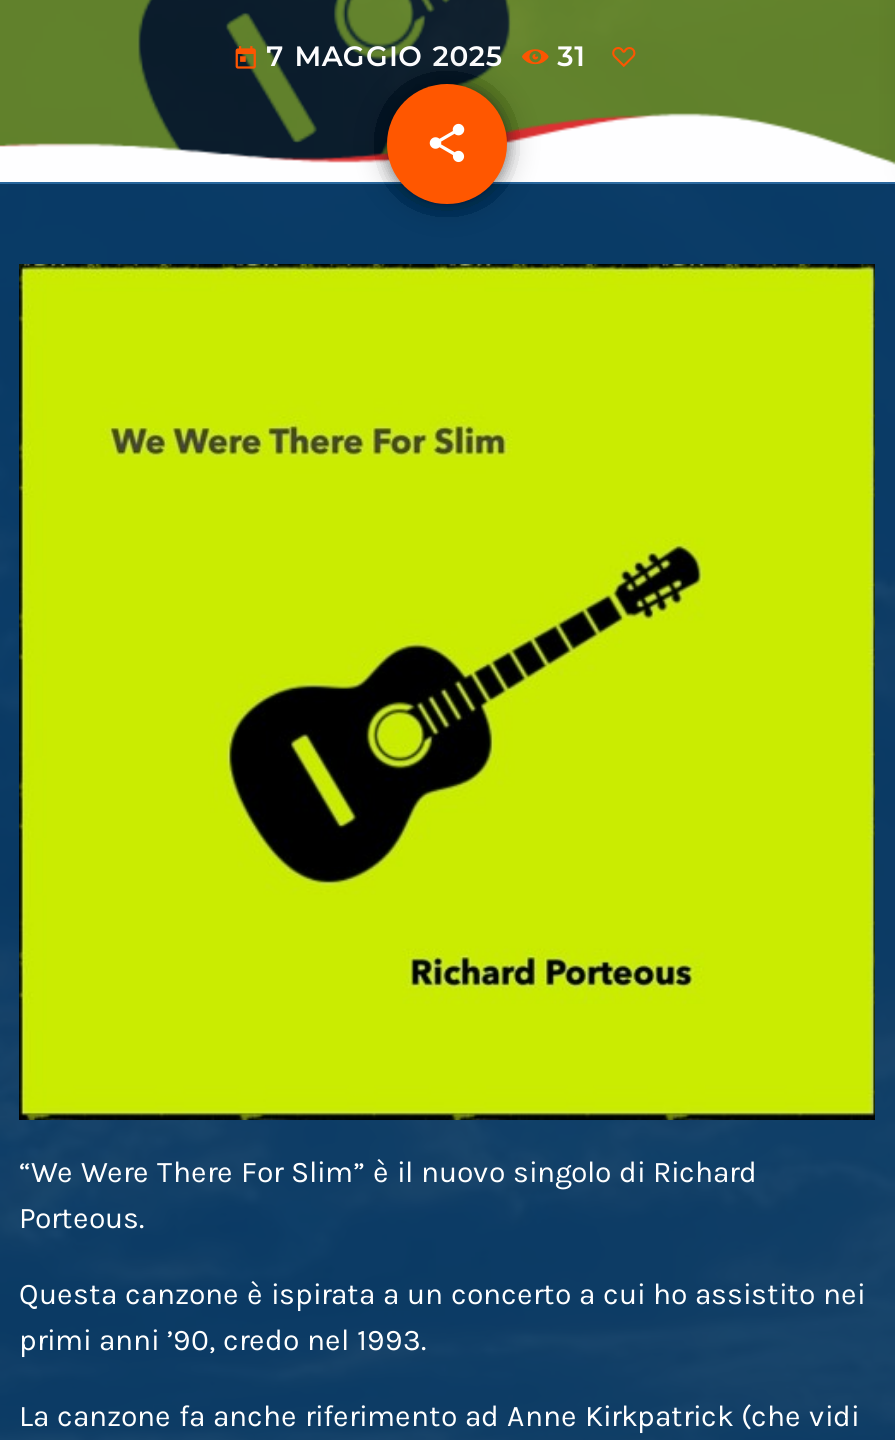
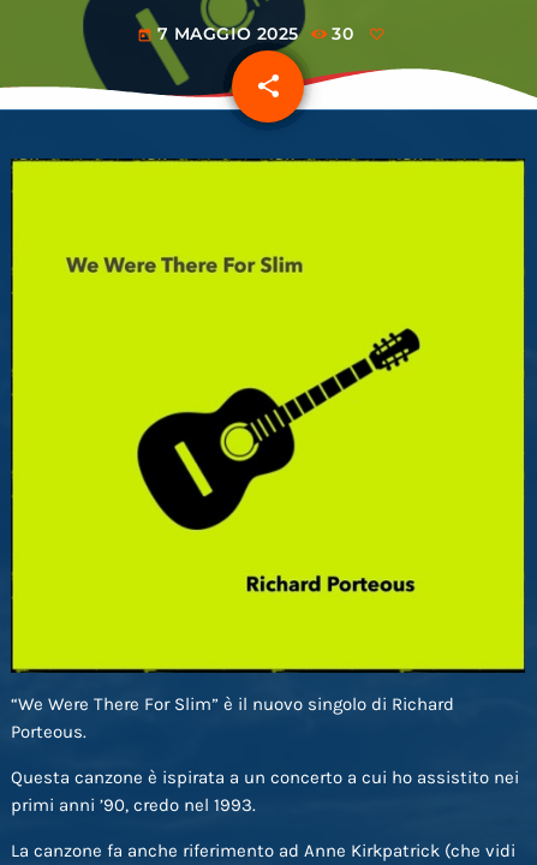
[557,38,595,74] 31 -> [332,23,359,44] 30

